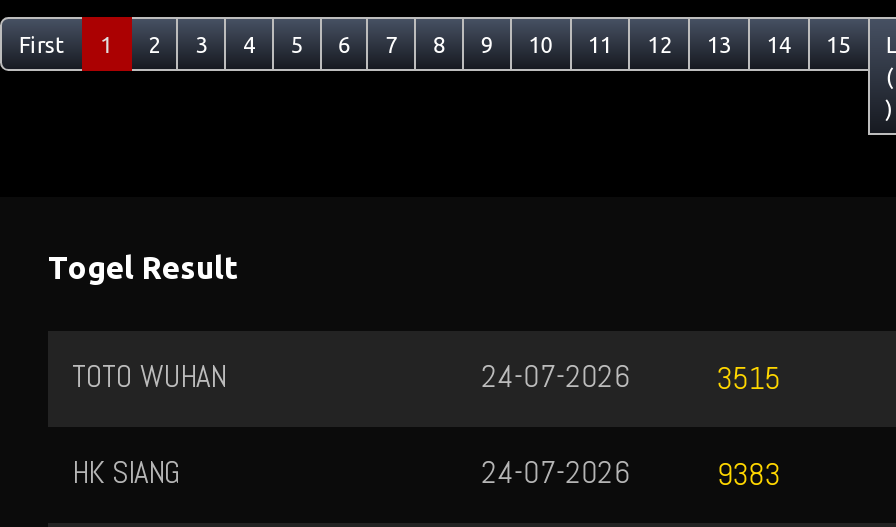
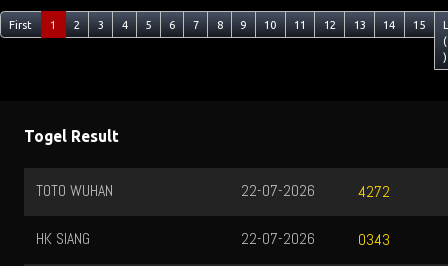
[481,358,629,398] 24-07-2026 -> [241,181,315,201] 22-07-2026
[717,359,781,399] 3515 -> [358,182,390,202] 4272
[481,454,629,494] 24-07-2026 -> [241,229,315,249] 22-07-2026
[717,455,781,495] 9383 -> [358,230,390,250] 0343

